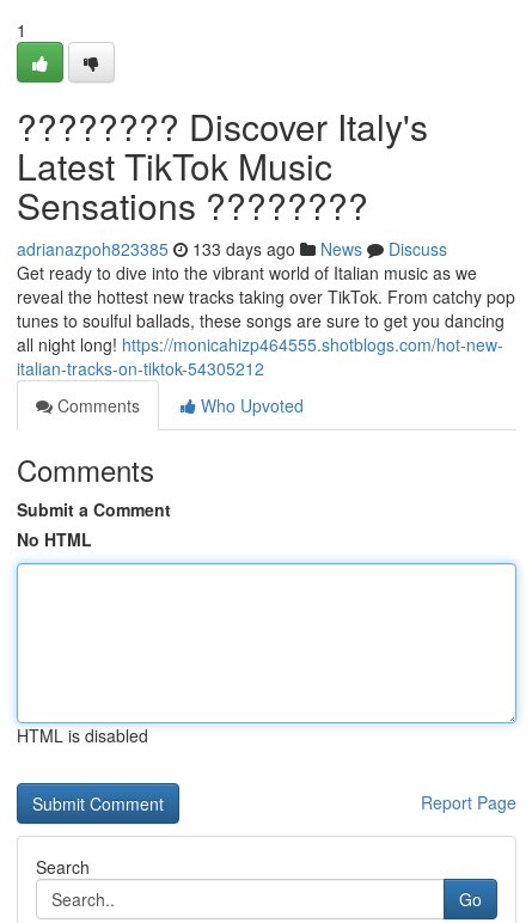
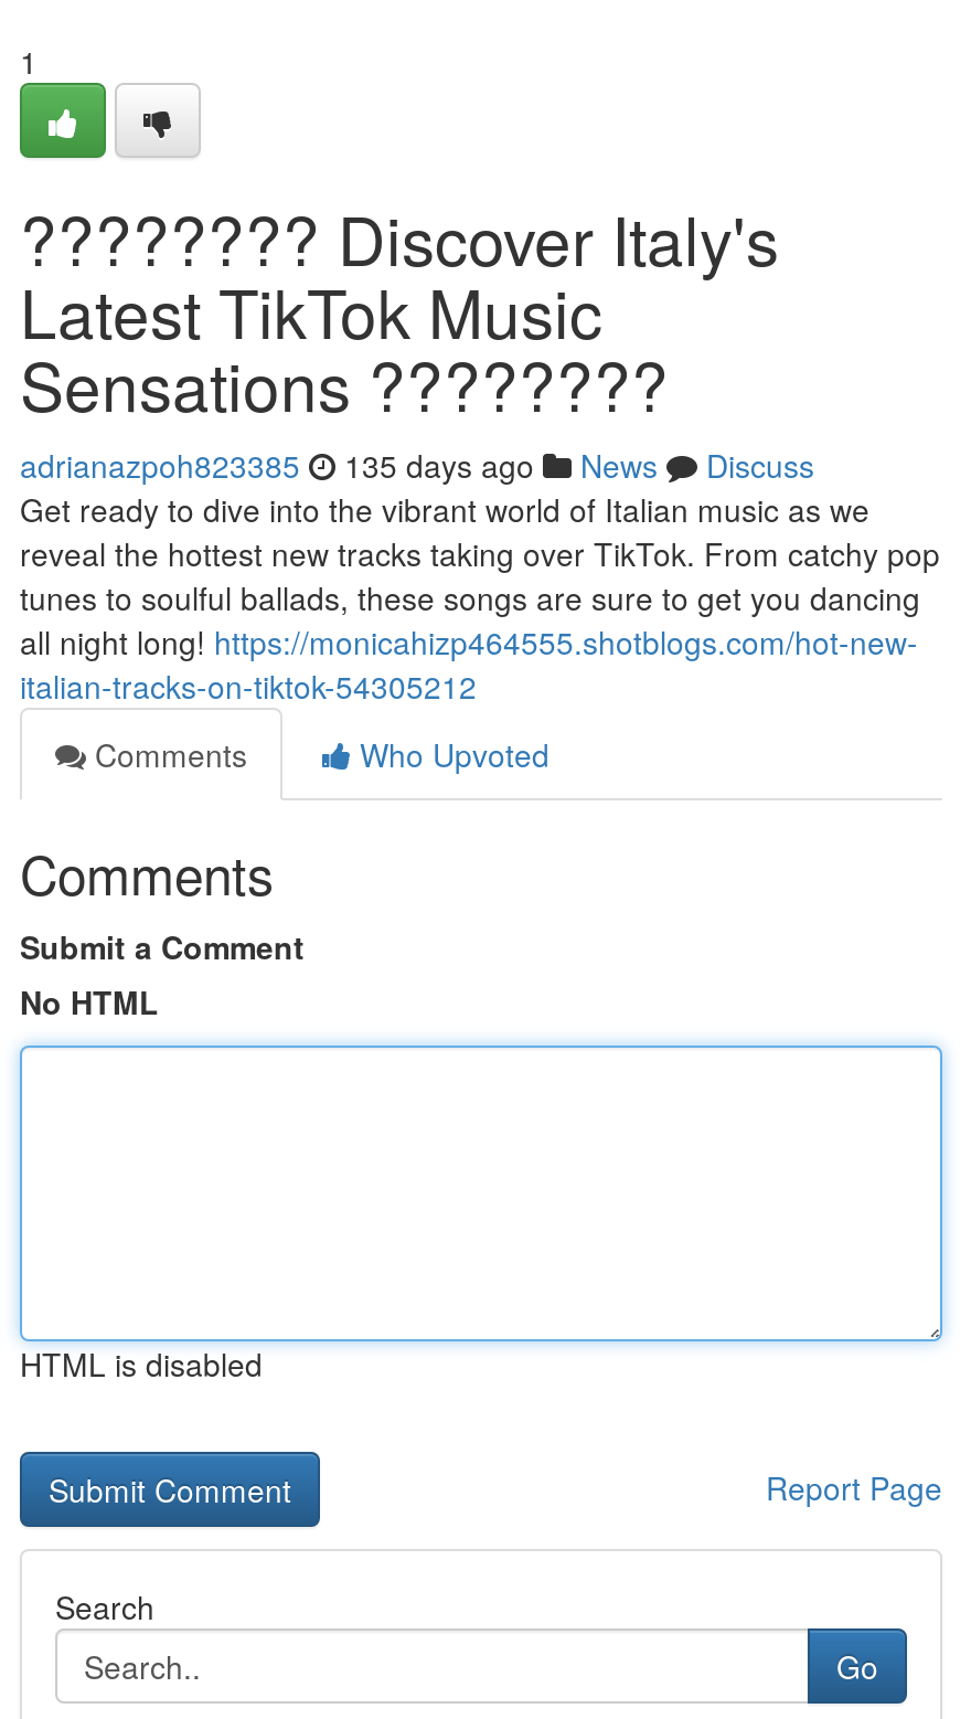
[17,237,447,261] adrianazpoh823385 133 days ago News Discuss -> [20,443,814,487] adrianazpoh823385 135 days ago News Discuss

